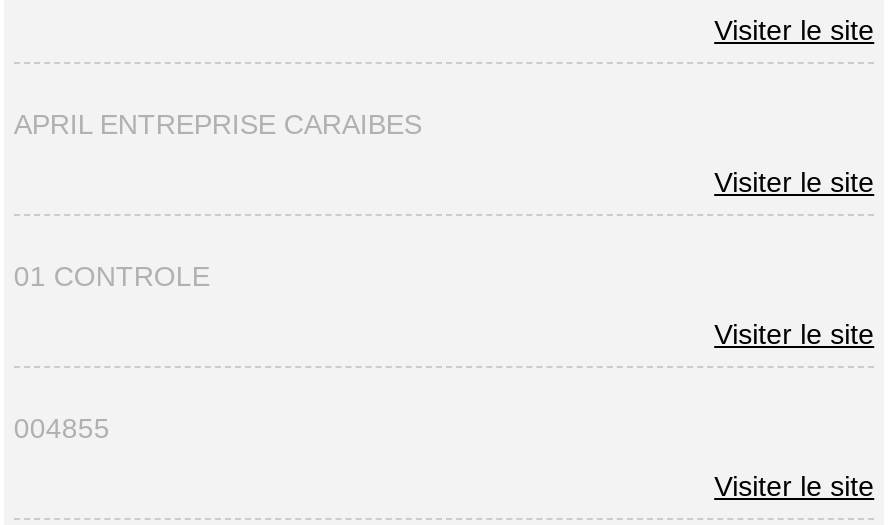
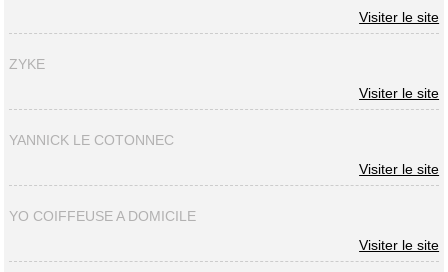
[14,108,422,140] APRIL ENTREPRISE CARAIBES -> [9,56,45,72] ZYKE
[14,260,210,292] 01 CONTROLE -> [9,132,174,148] YANNICK LE COTONNEC
[14,412,110,444] 004855 -> [9,208,196,224] YO COIFFEUSE A DOMICILE

